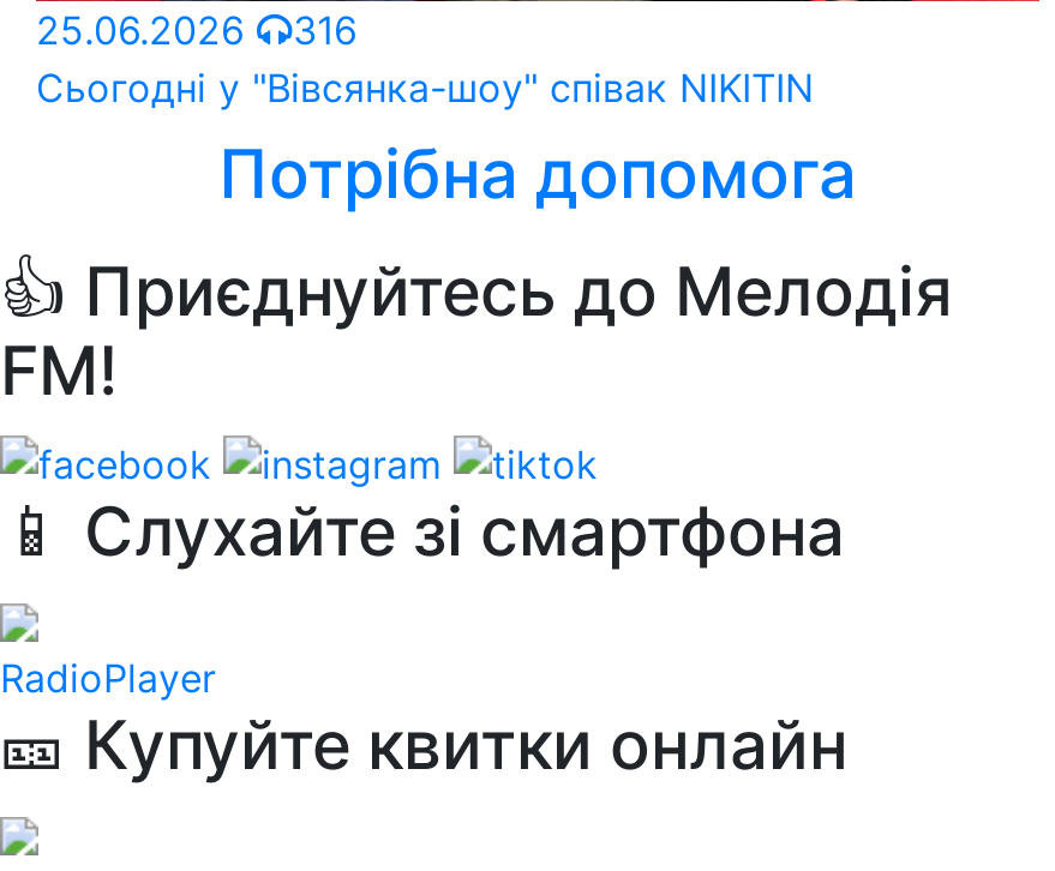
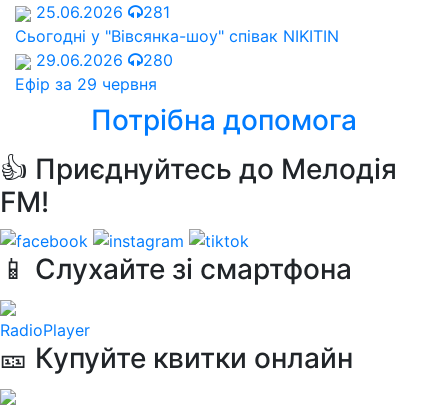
[36,5,358,53] 25.06.2026 316 -> [36,2,170,22] 25.06.2026 281
none -> [15,50,173,94] 29.06.2026 | 280 | Ефір за 29 червня

